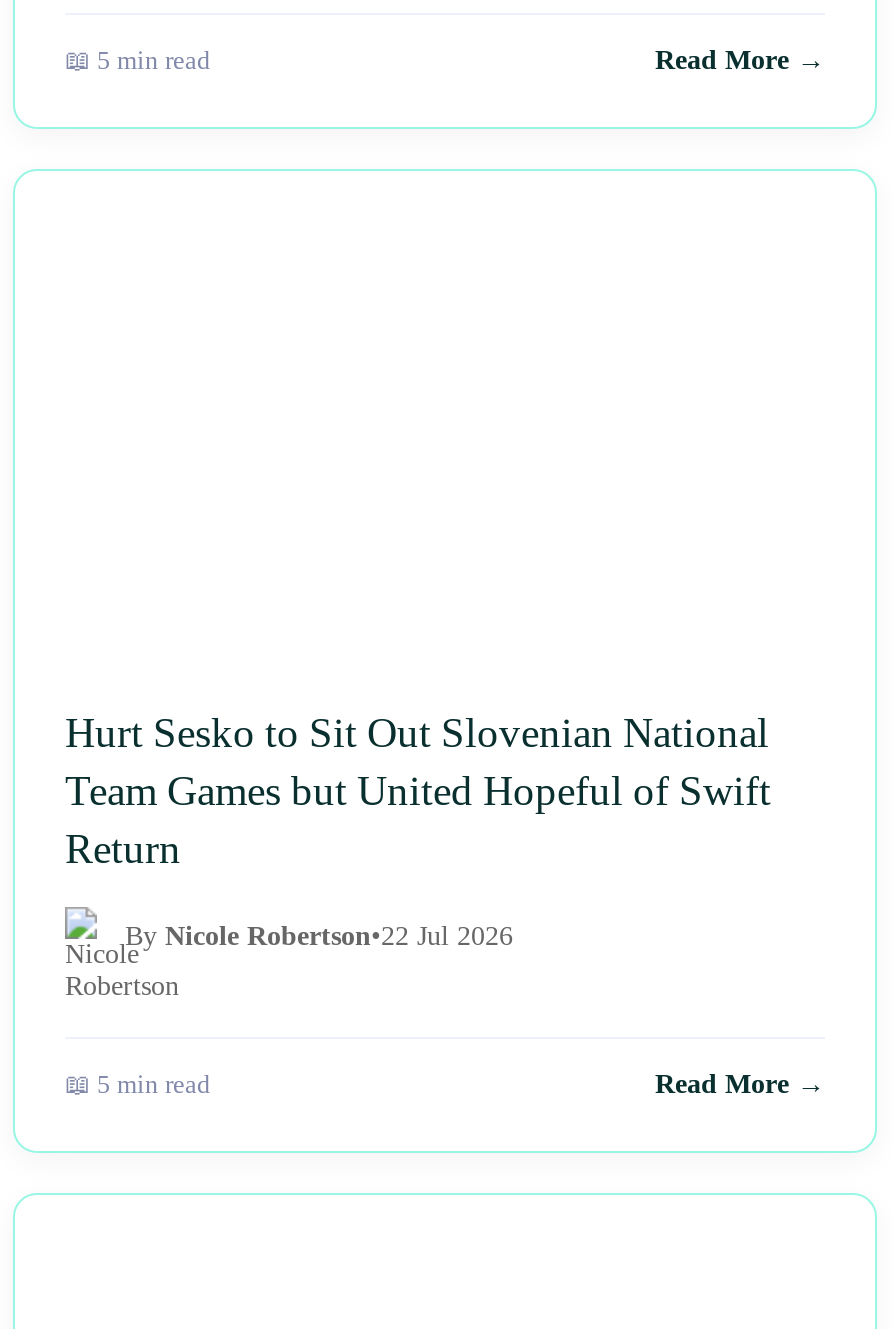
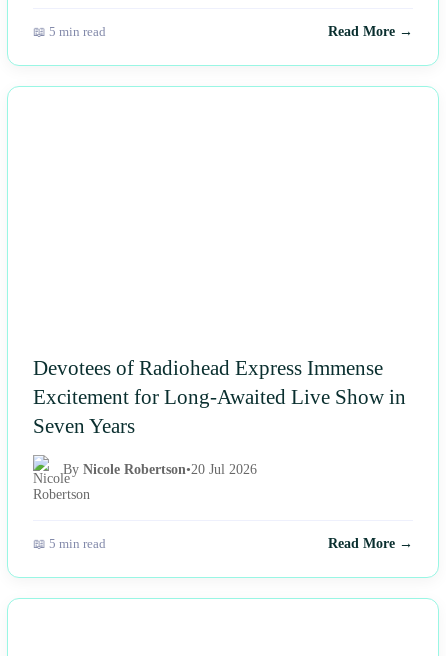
[65,709,771,871] Hurt Sesko to Sit Out Slovenian National | Team Games but United Hopeful of Swift | Return -> [33,356,406,437] Devotees of Radiohead Express Immense | Excitement for Long-Awaited Live Show in | Seven Years
[125,921,513,951] By Nicole Robertson•22 Jul 2026 -> [63,462,257,477] By Nicole Robertson•20 Jul 2026

